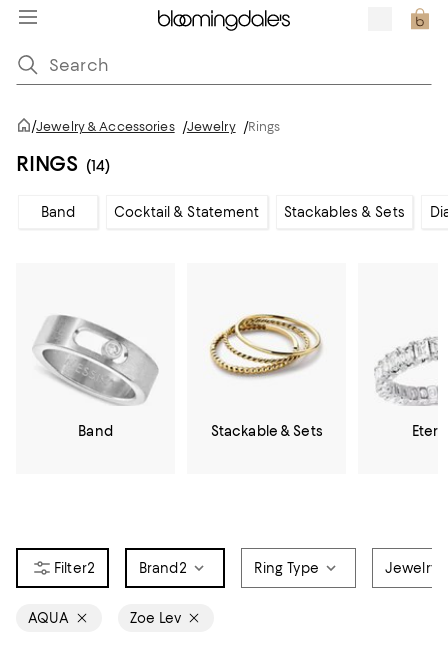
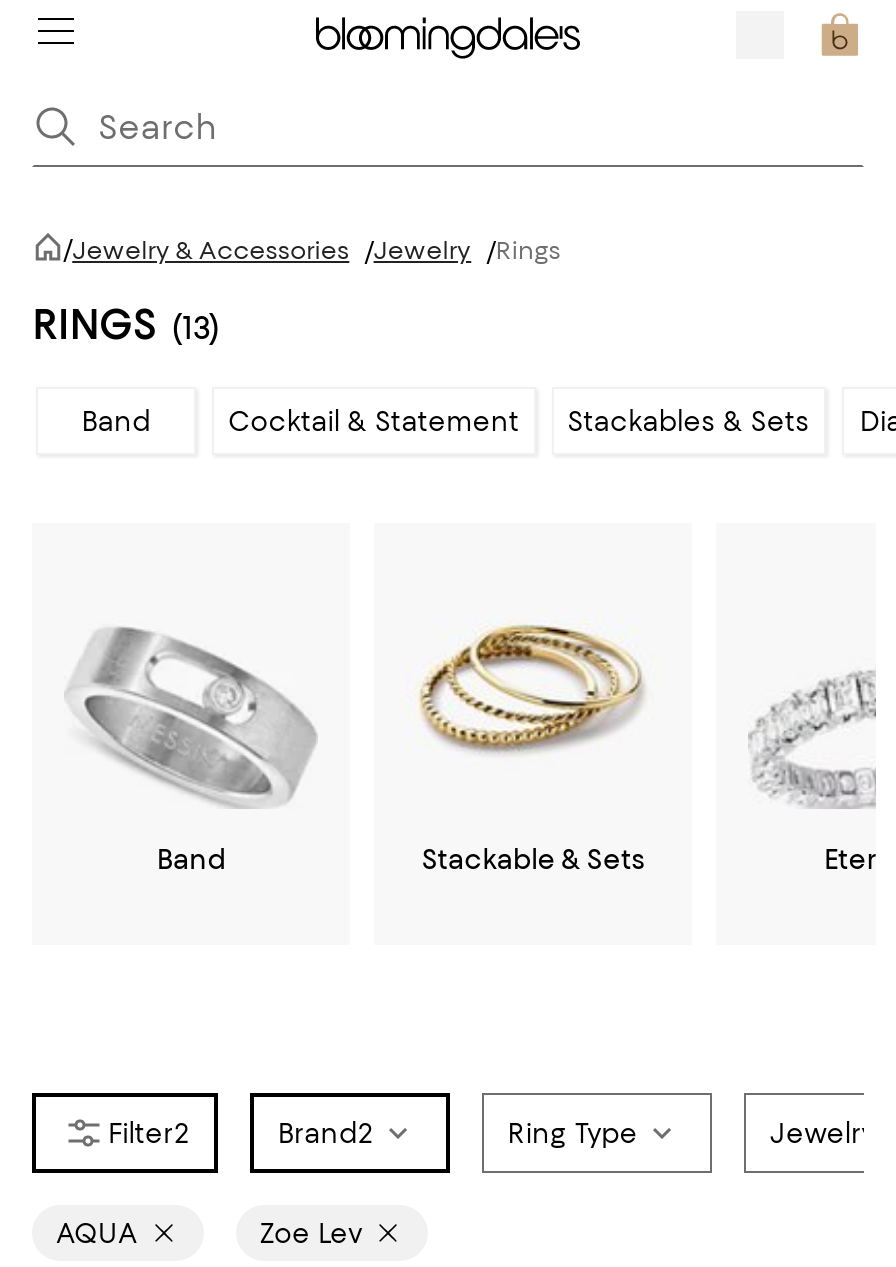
[16,151,111,176] RINGS (14) -> [32,299,219,349] RINGS (13)

